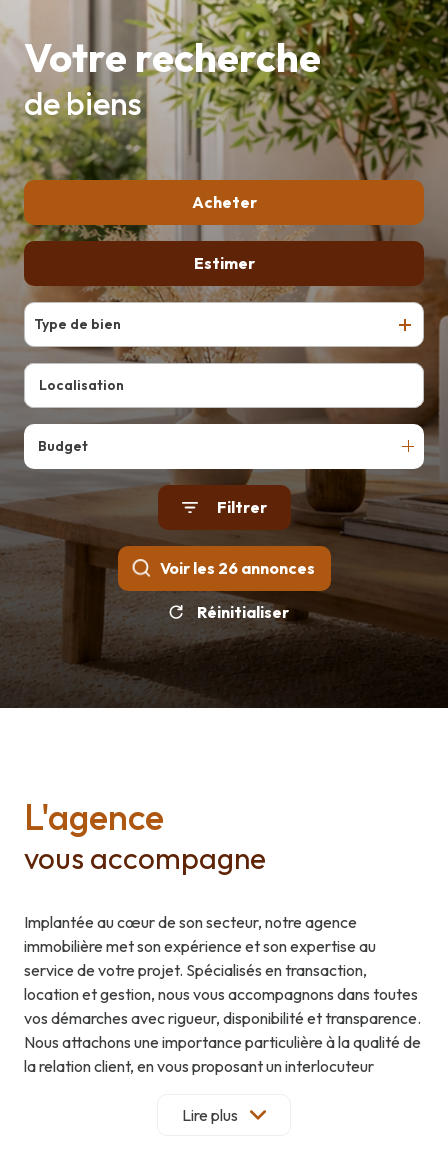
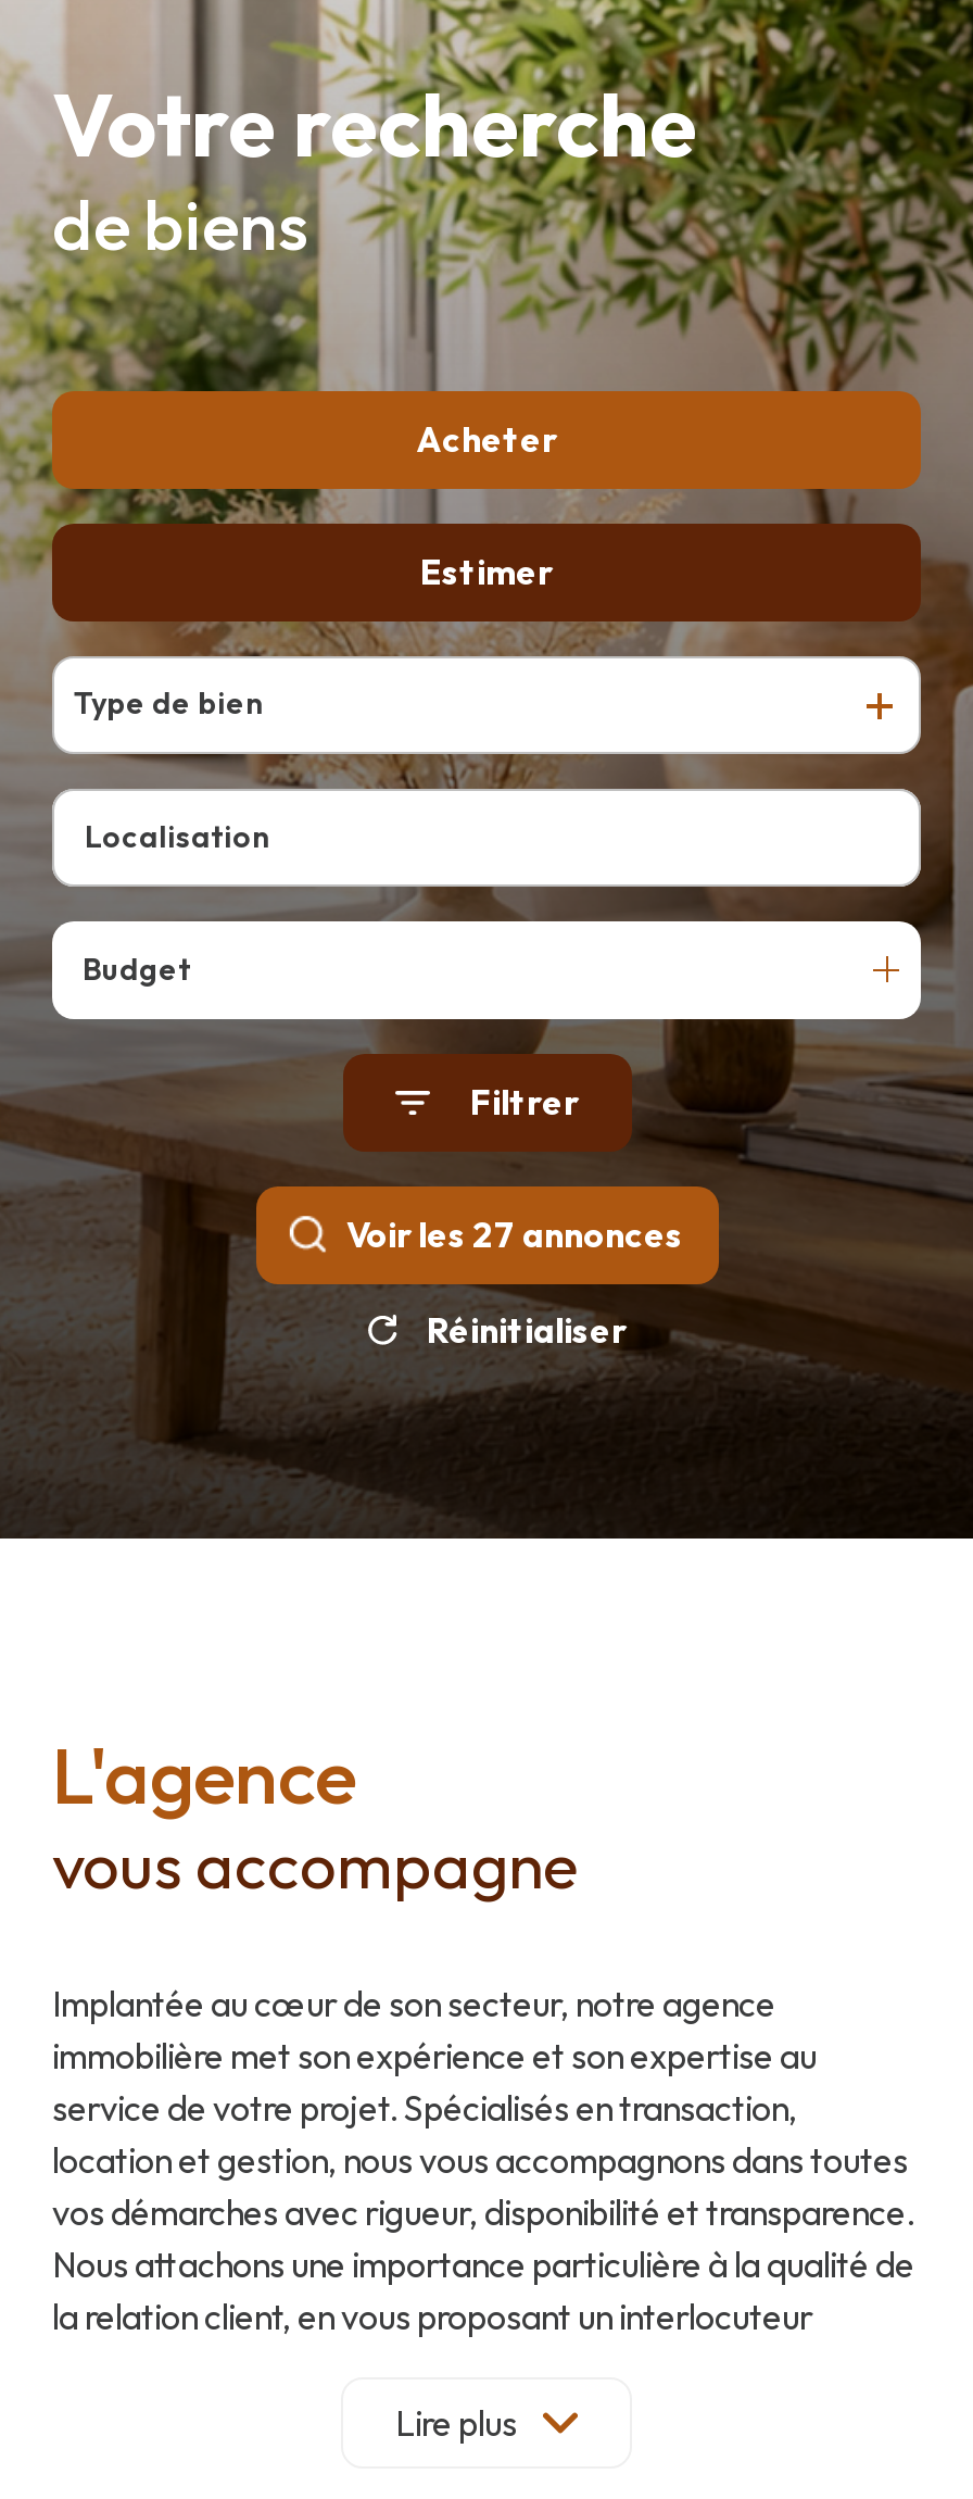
[159,558,314,578] Voir les 26 annonces -> [346,1213,683,1257] Voir les 27 annonces

